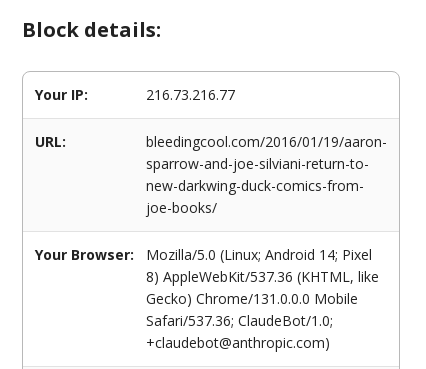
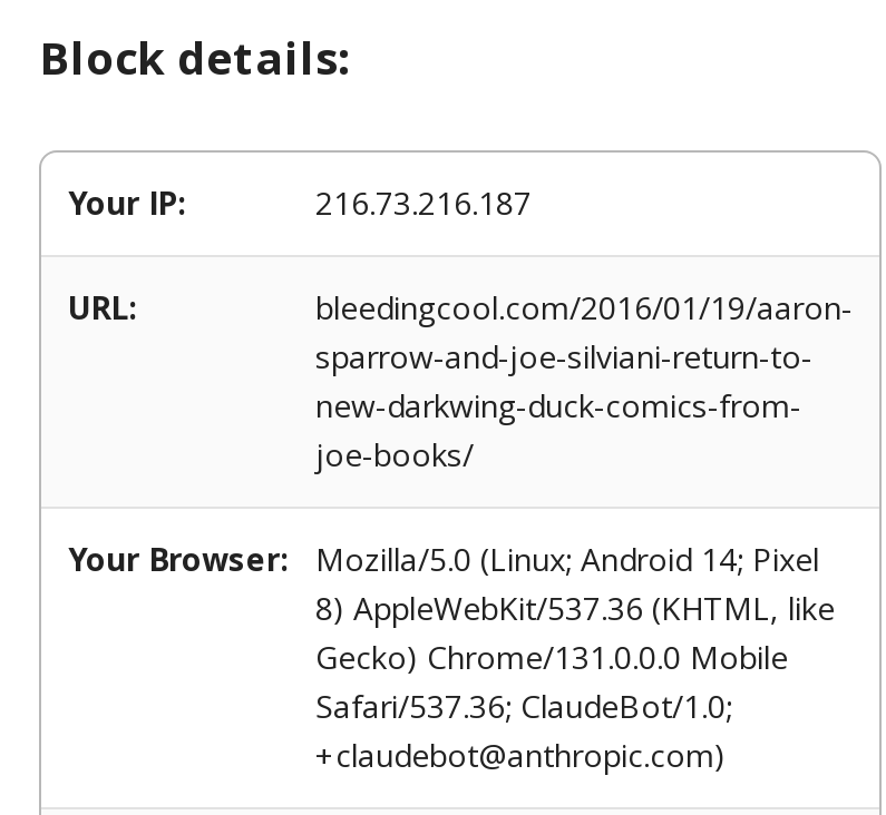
[146,85,235,104] 216.73.216.77 -> [315,181,532,224] 216.73.216.187

